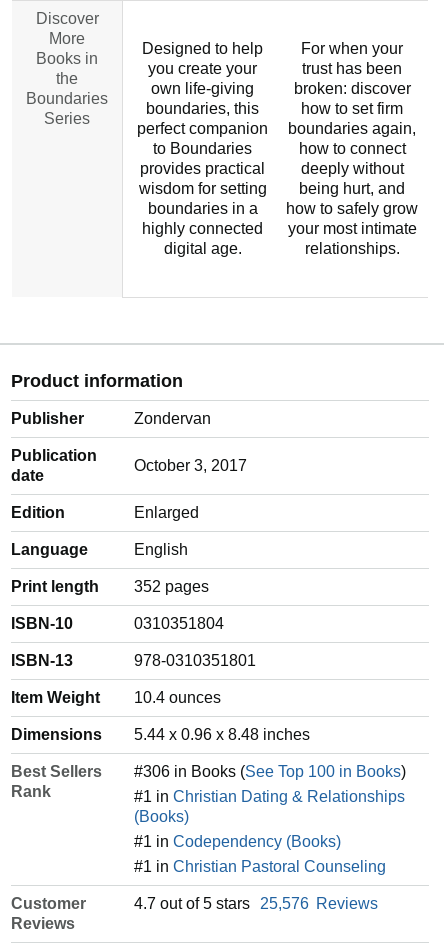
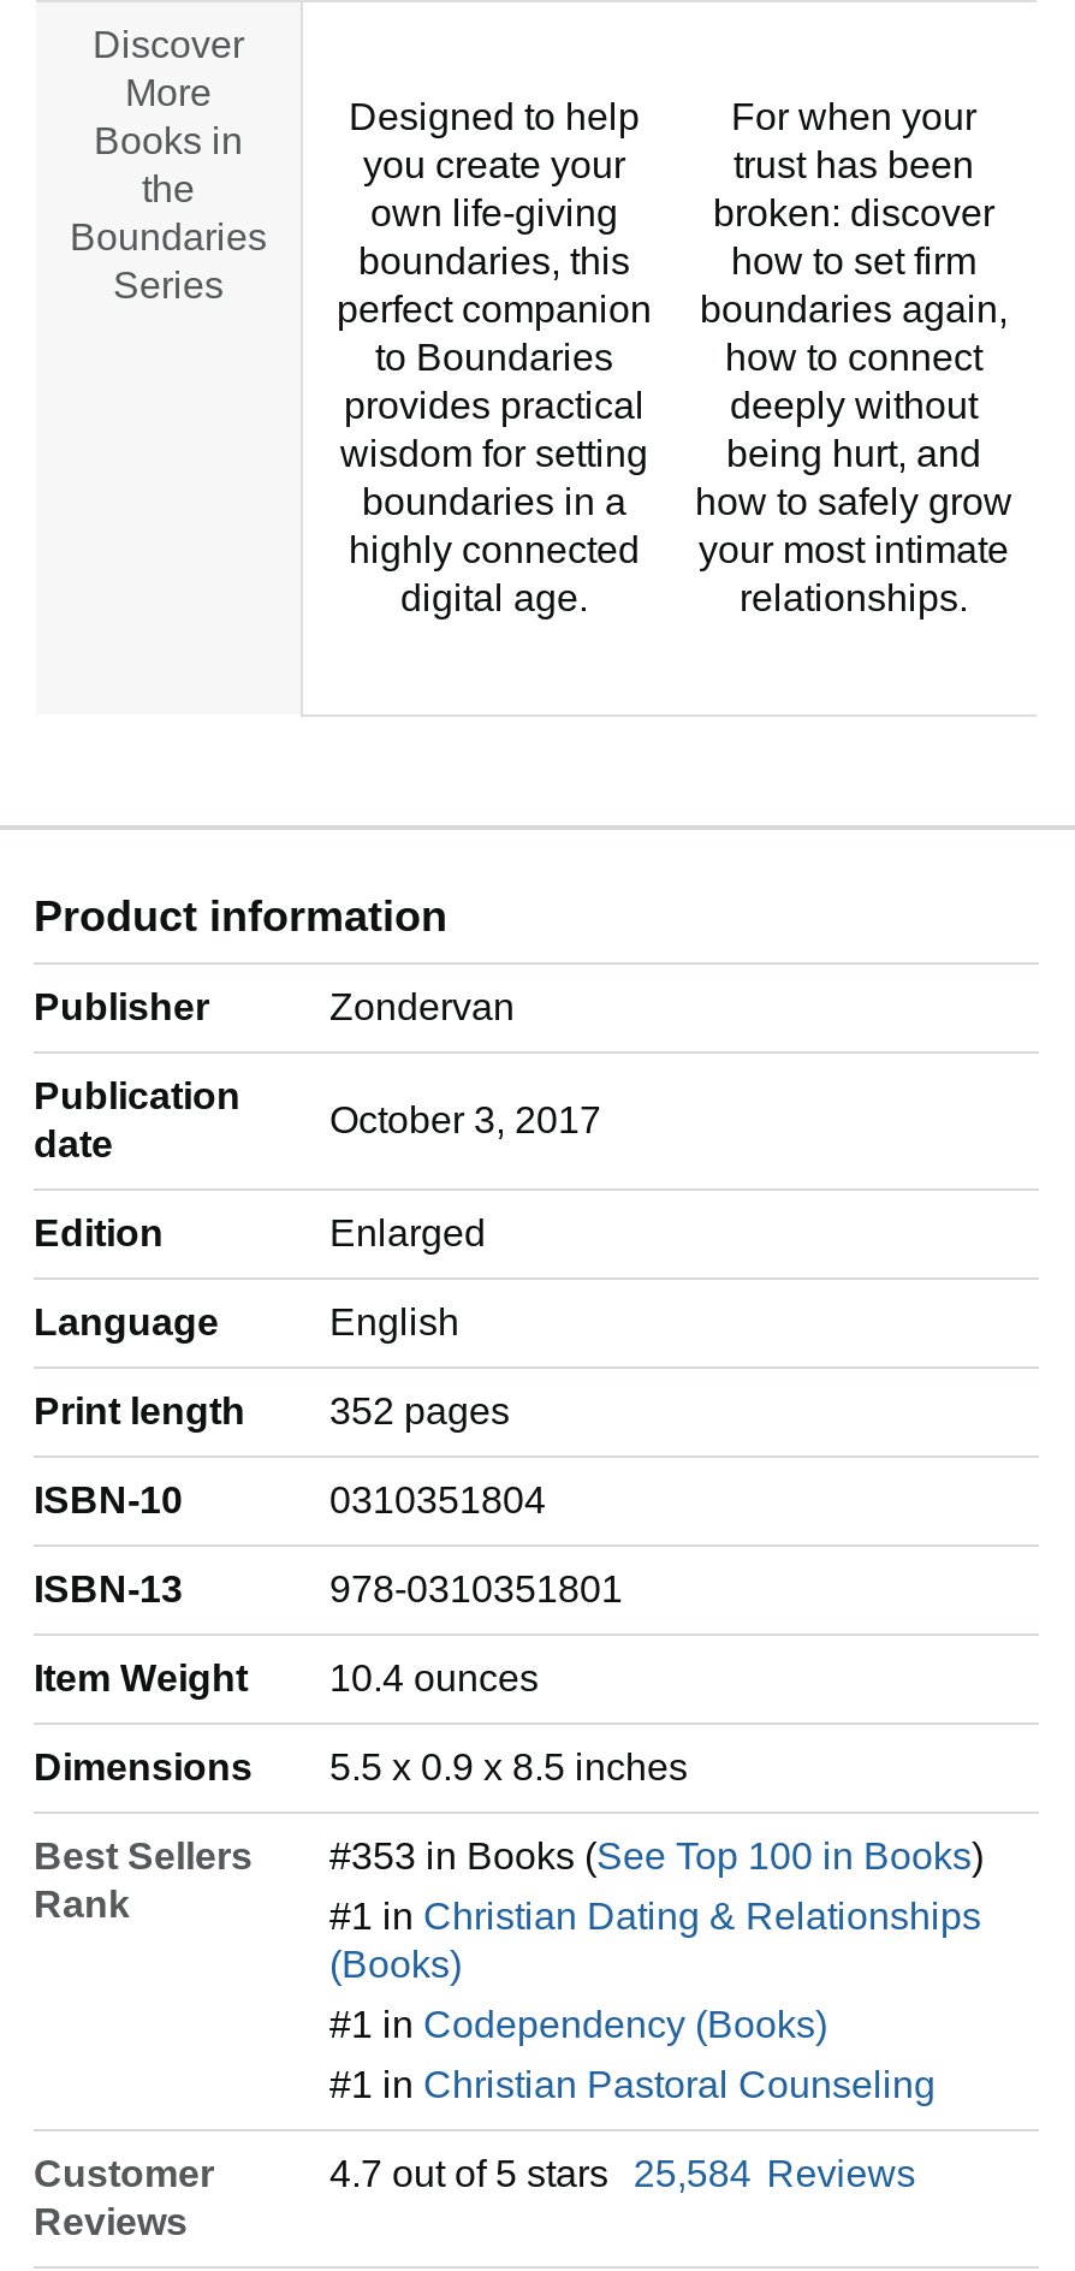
[11,725,310,742] Dimensions 5.44 x 0.96 x 8.48 inches -> [34,1745,688,1786] Dimensions 5.5 x 0.9 x 8.5 inches
[134,762,406,779] #306 in Books (See Top 100 in Books) -> [329,1834,984,1875] #353 in Books (See Top 100 in Books)
[134,894,378,911] 4.7 out of 5 stars 25,576 Reviews -> [329,2152,916,2193] 4.7 out of 5 stars 25,584 Reviews

